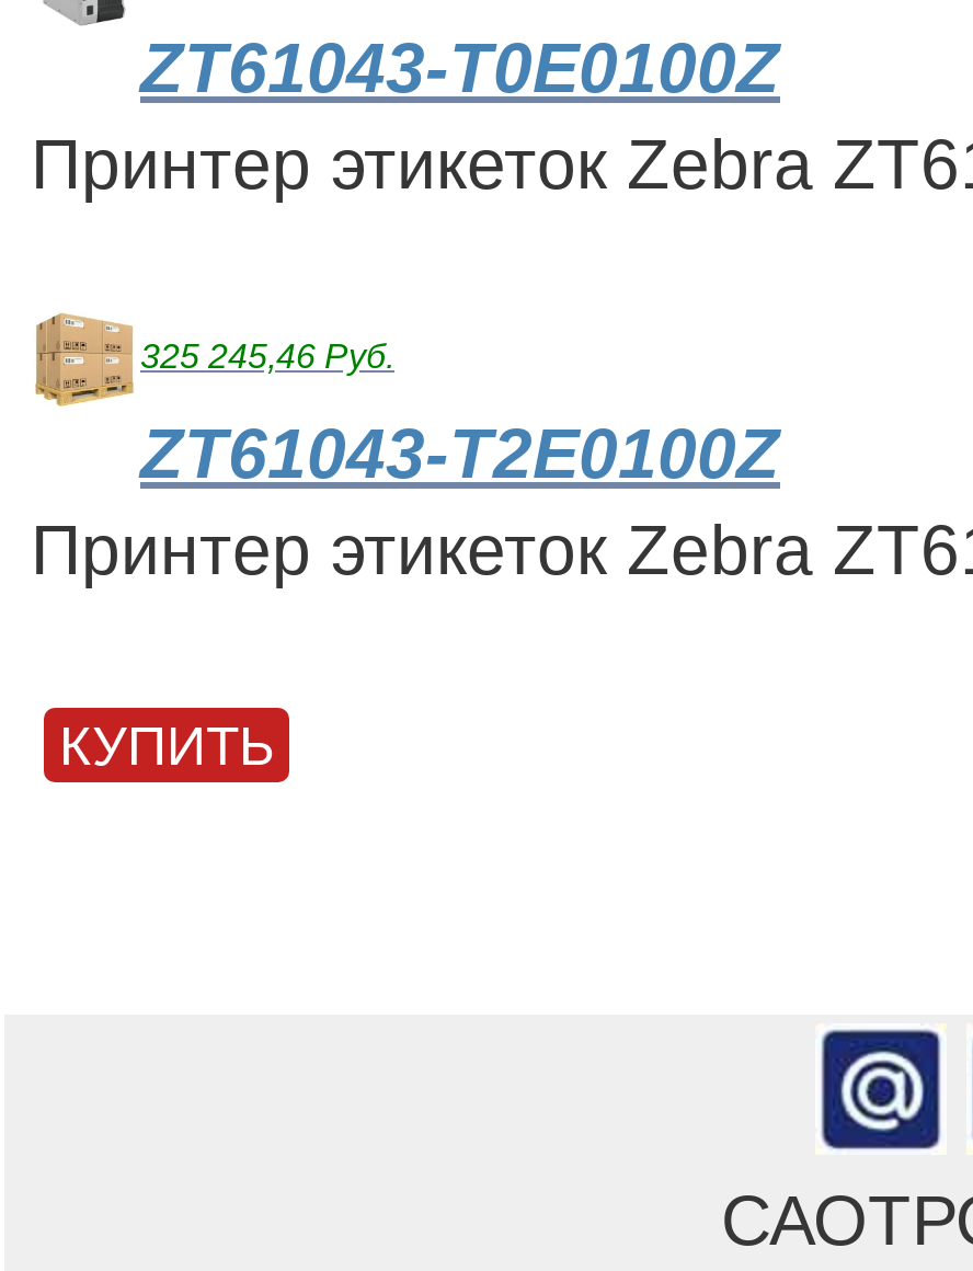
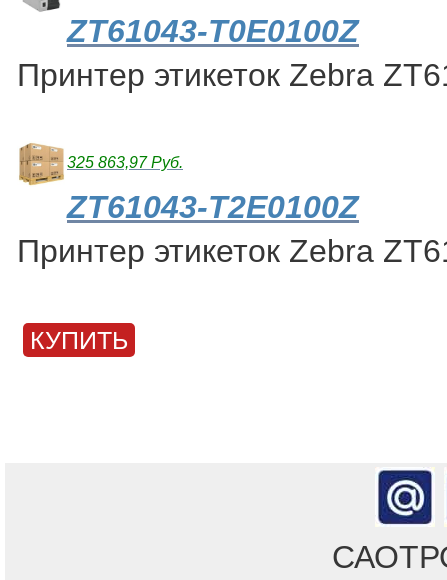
[140,338,394,376] 325 245,46 Руб. -> [67,154,183,171] 325 863,97 Руб.

